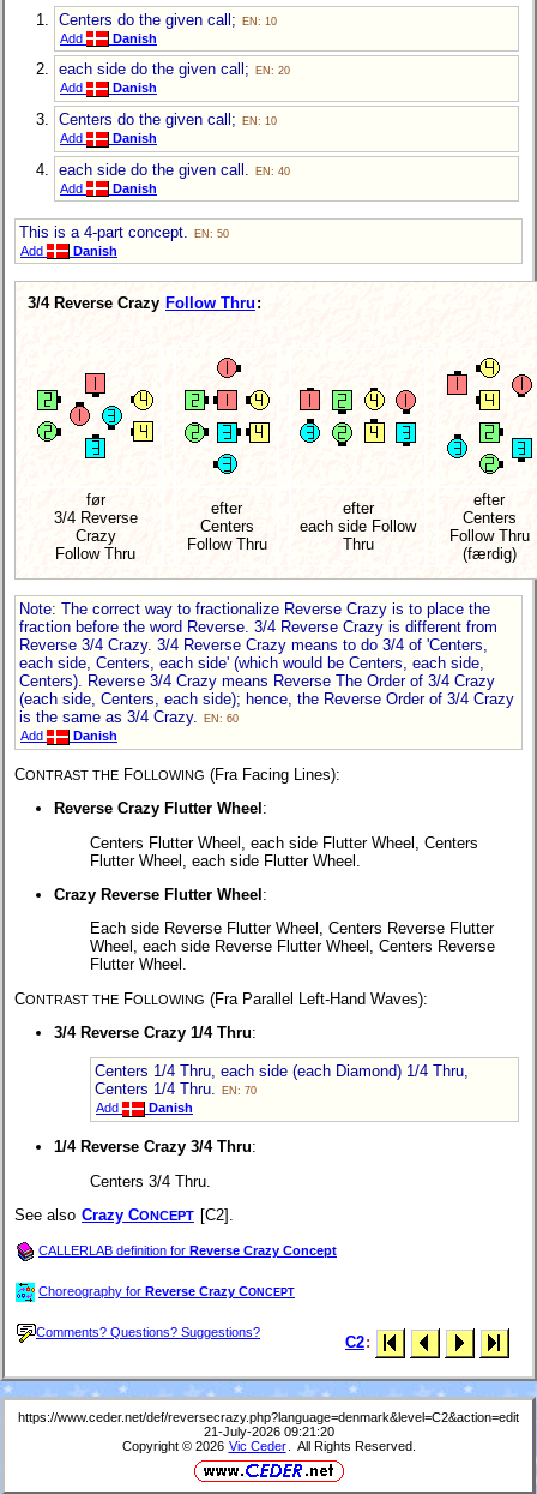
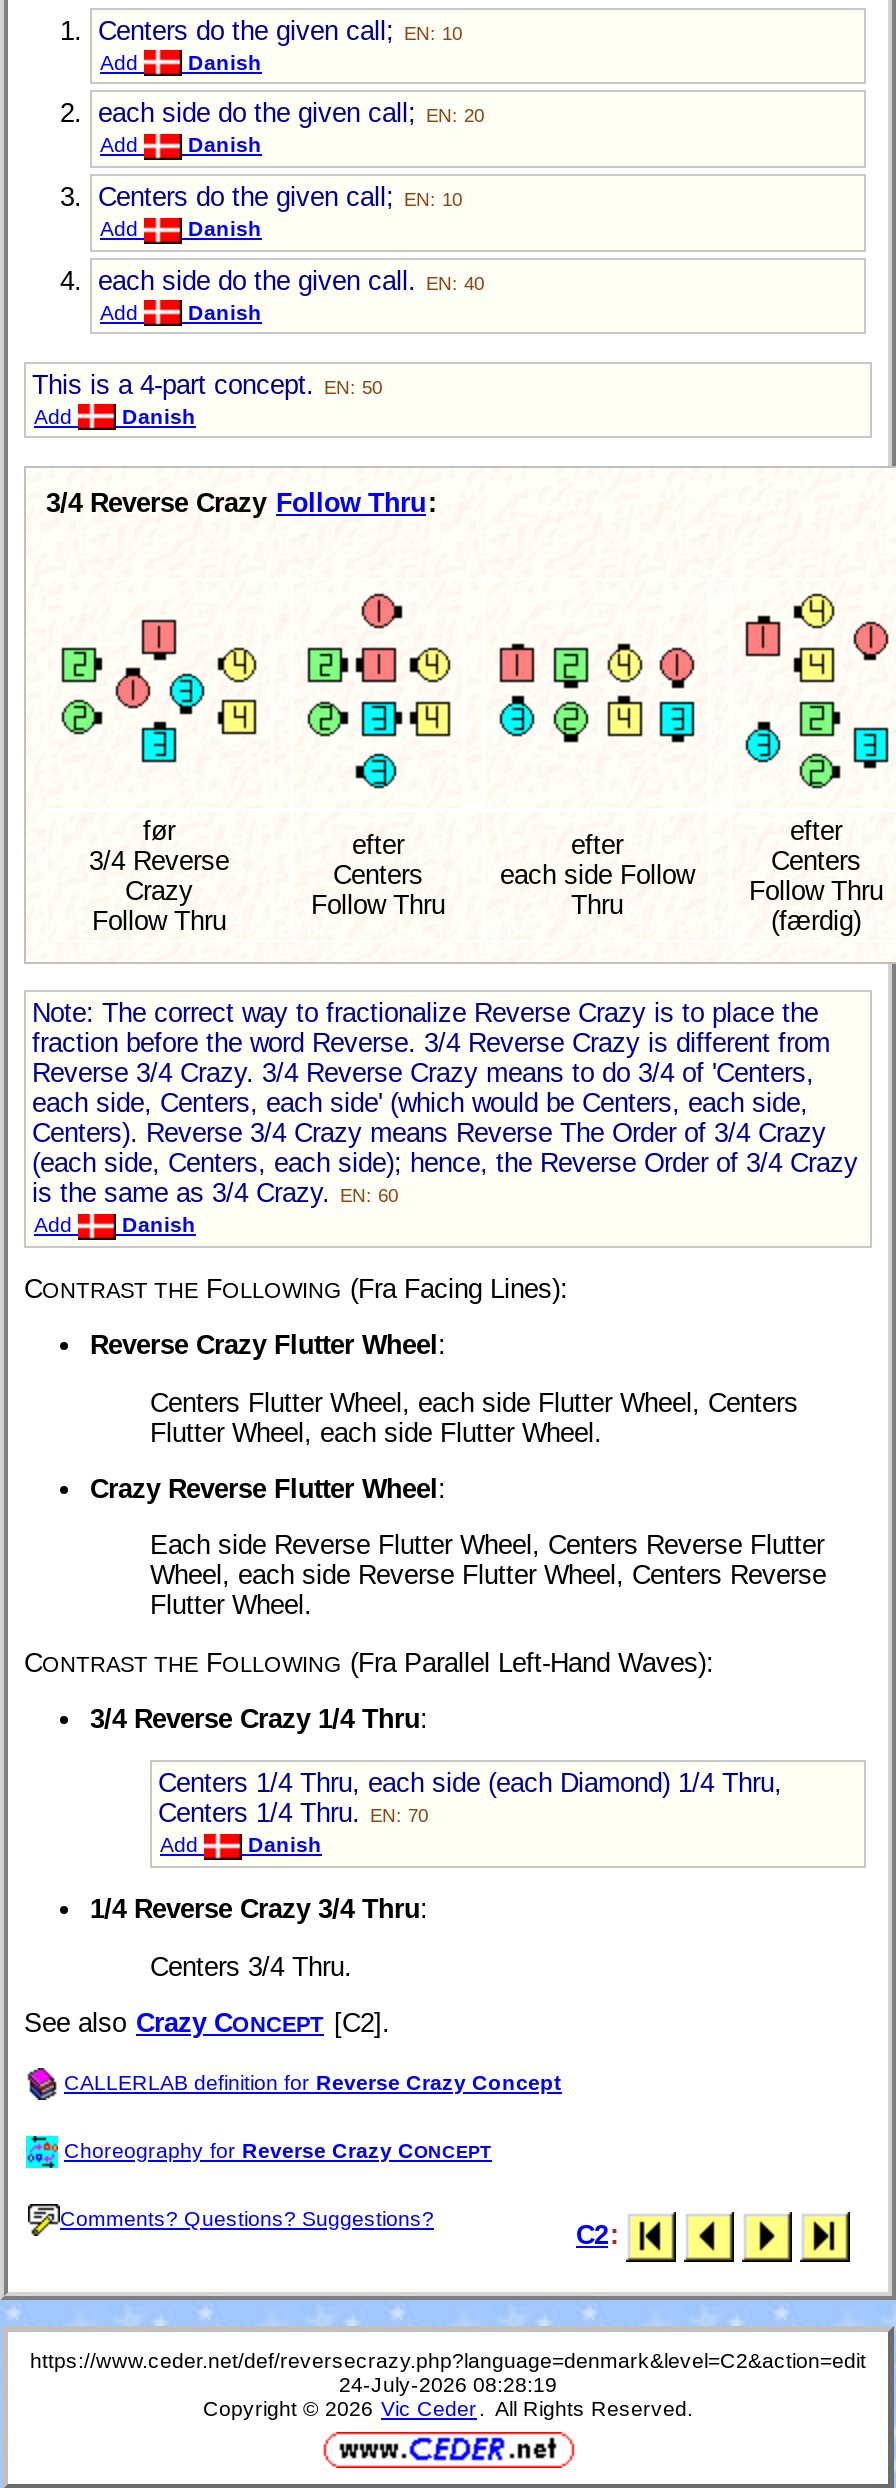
[203,1425,334,1439] 21-July-2026 09:21:20 -> [339,2373,557,2397] 24-July-2026 08:28:19

